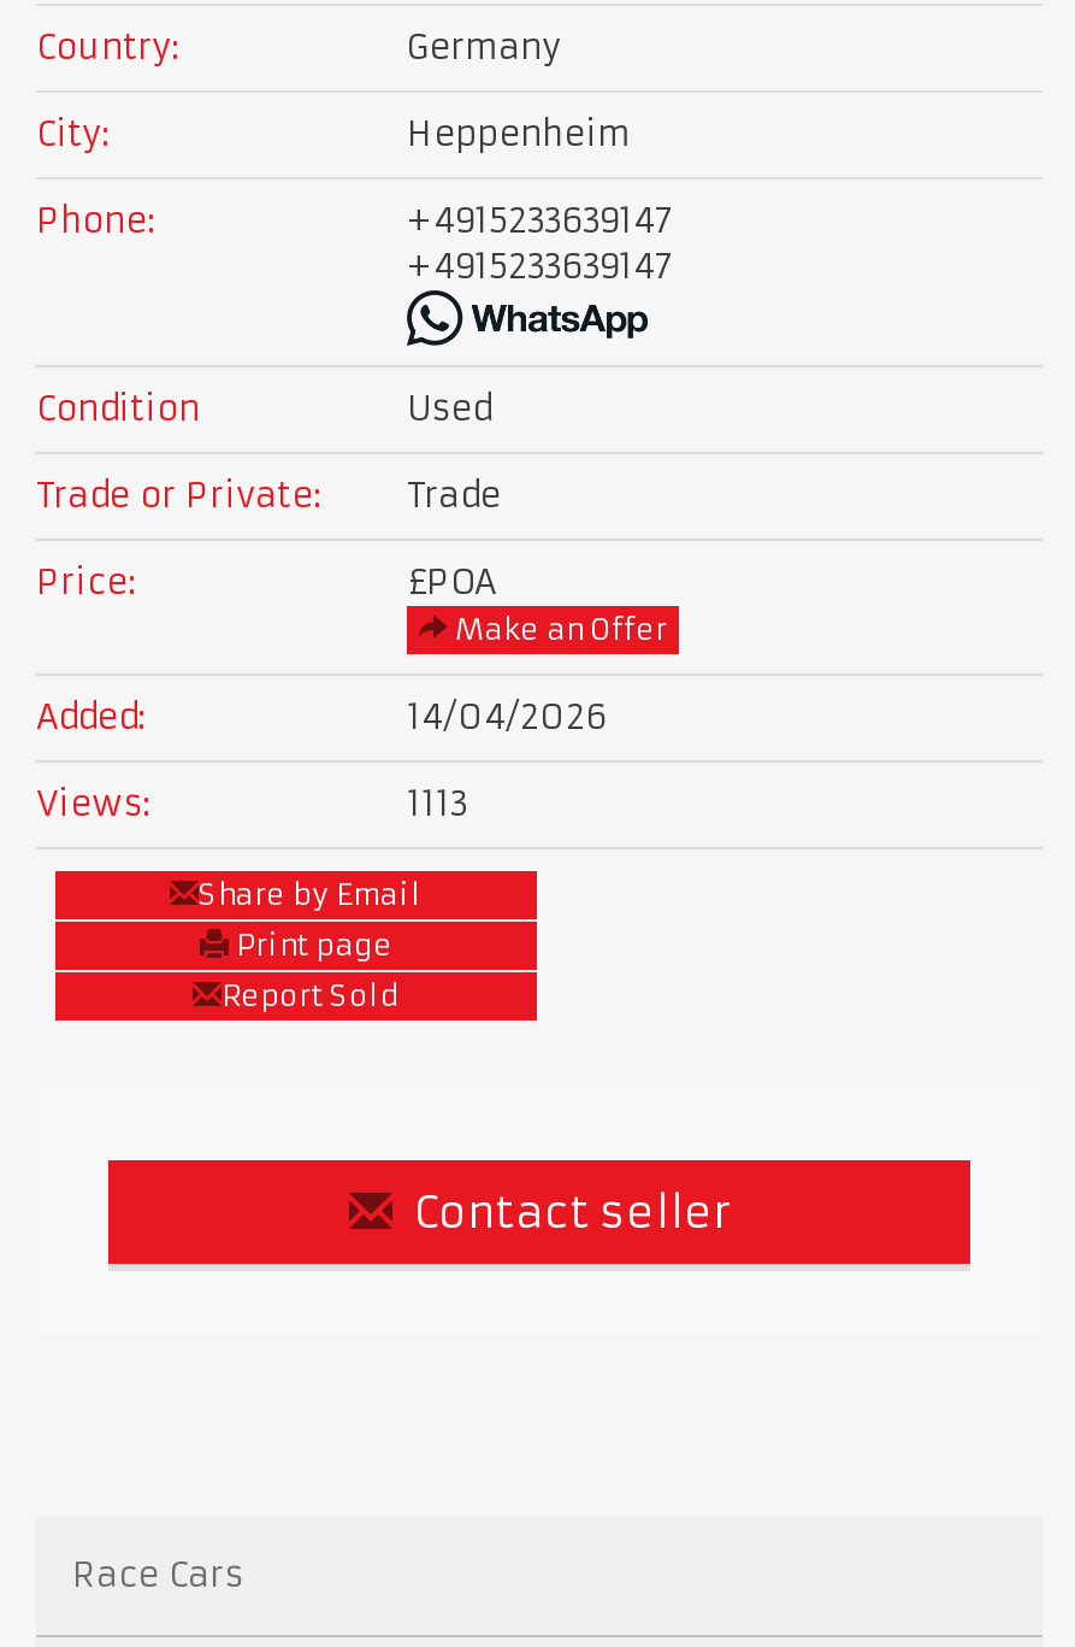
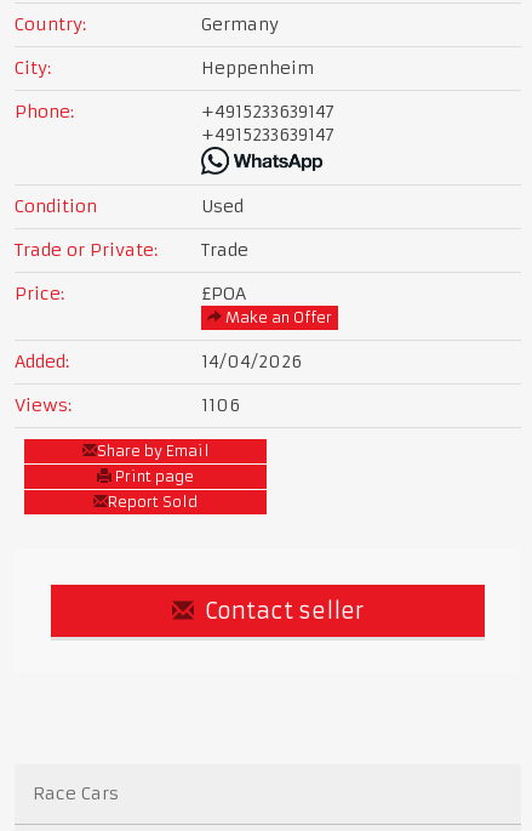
[407,782,467,826] 1113 -> [201,394,240,416] 1106

